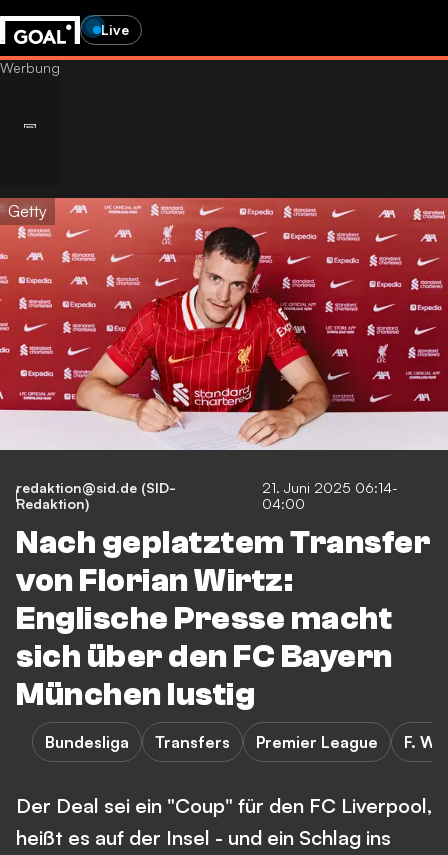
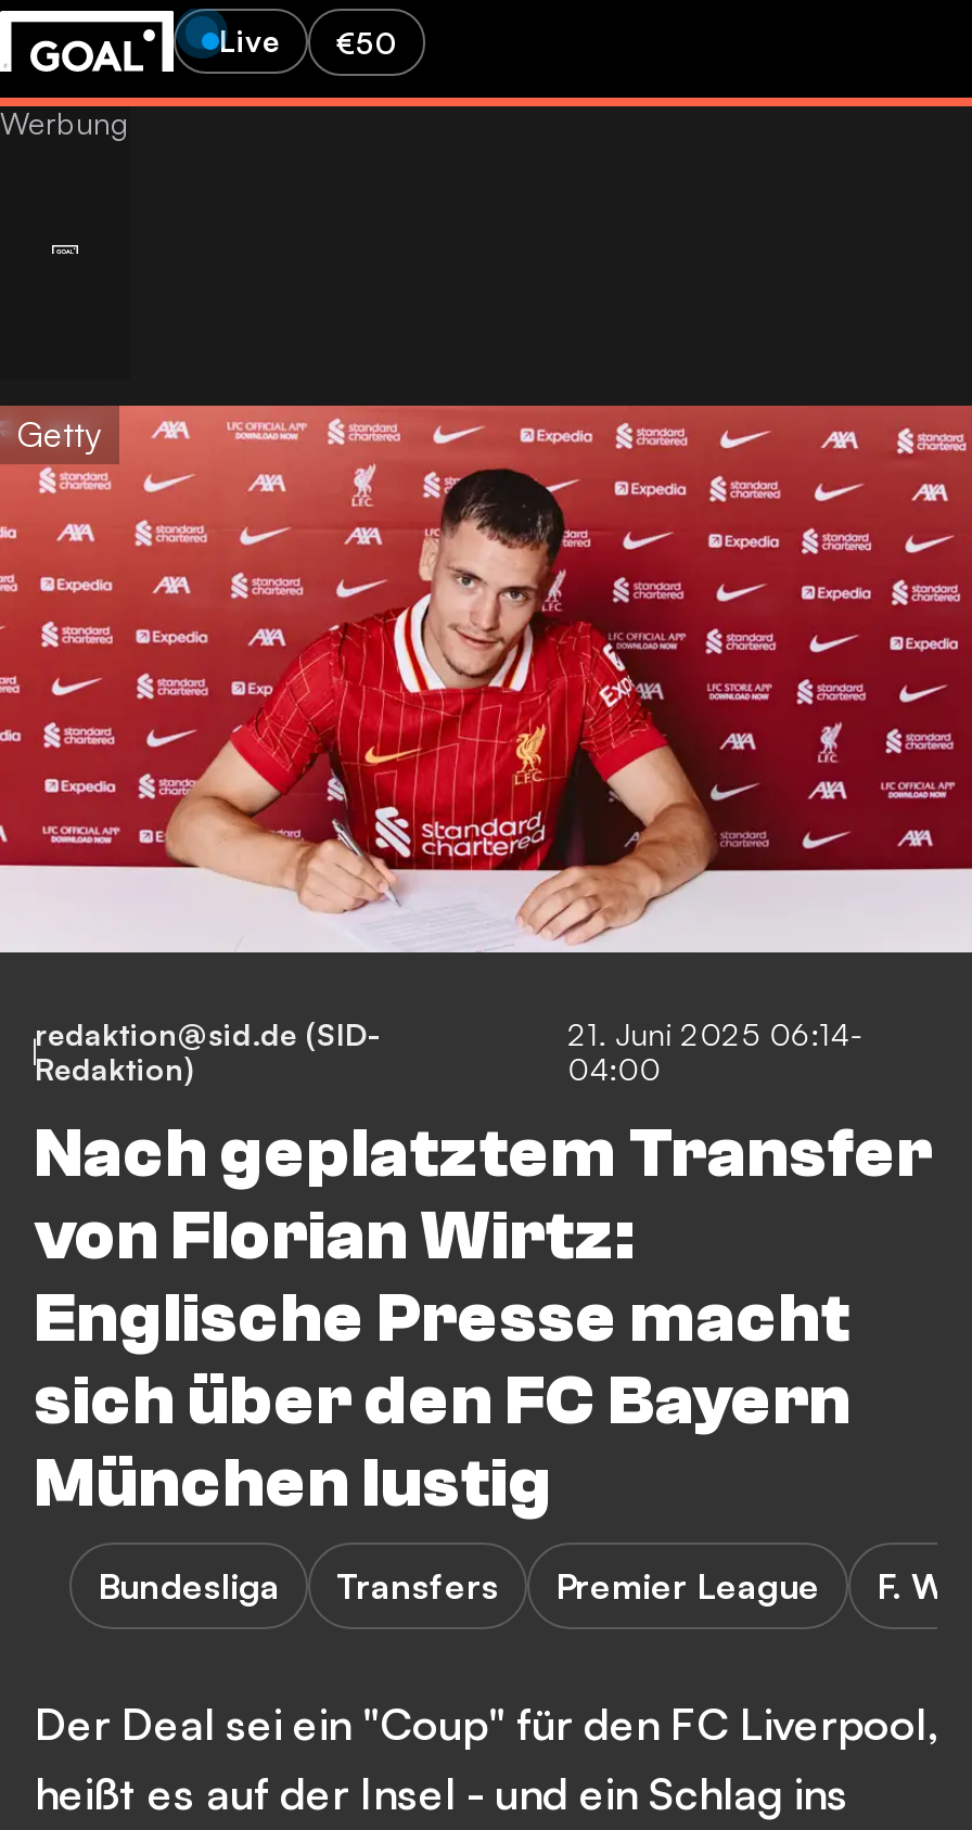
none -> [336,23,397,60] €50

